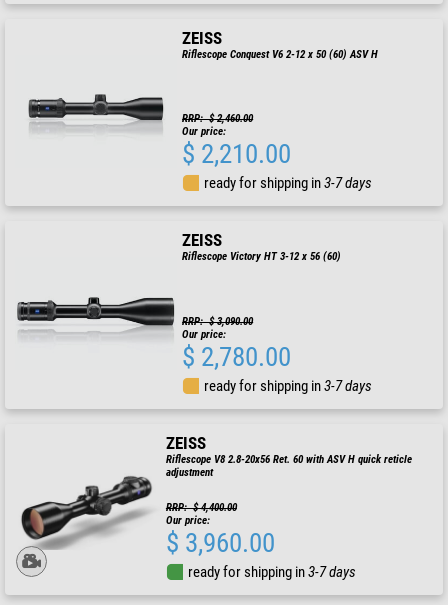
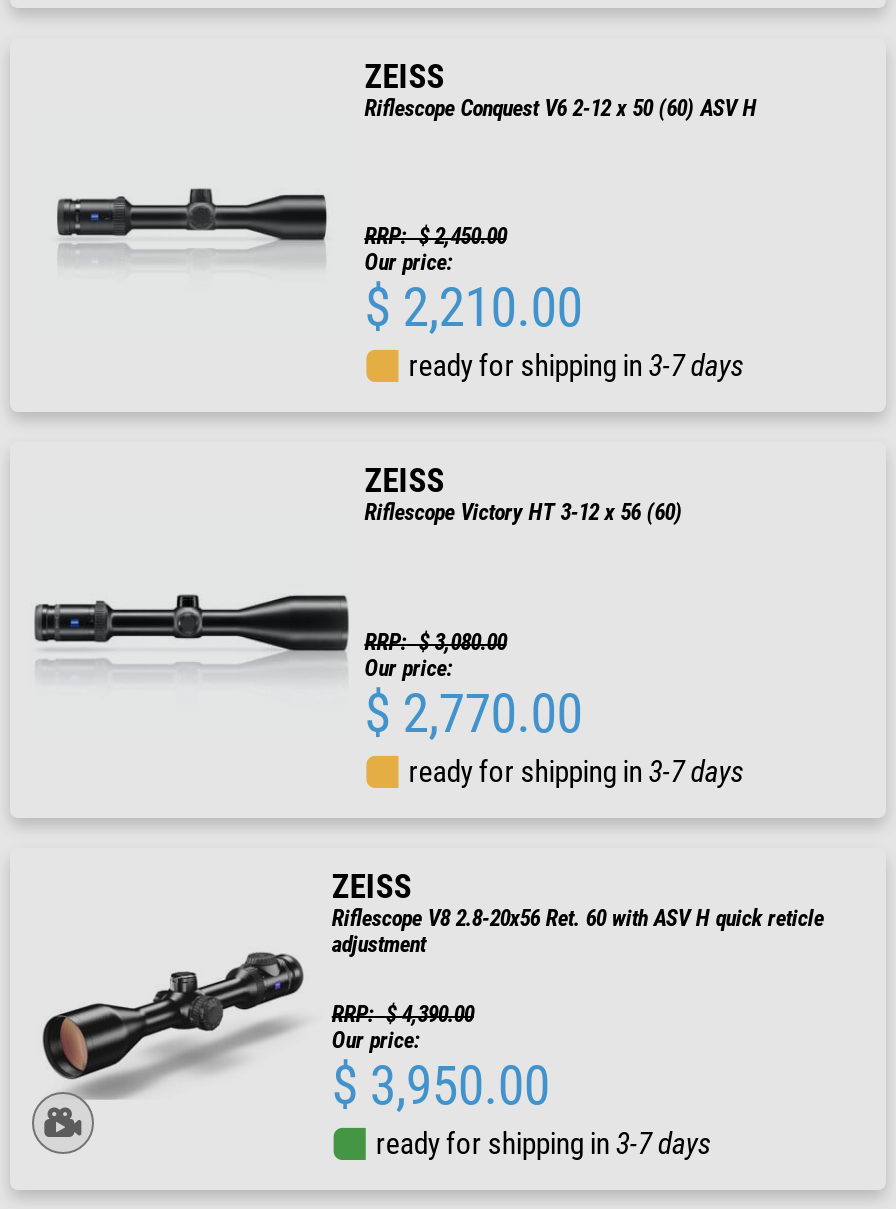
[182,112,253,125] RRP: $ 2,460.00 -> [364,225,506,251] RRP: $ 2,450.00
[182,315,253,328] RRP: $ 3,090.00 -> [364,629,506,655] RRP: $ 3,080.00
[182,341,291,373] $ 2,780.00 -> [364,681,582,745] $ 2,770.00
[166,500,237,513] RRP: $ 4,400.00 -> [332,1001,474,1027] RRP: $ 4,390.00
[166,526,275,558] $ 3,960.00 -> [332,1053,550,1117] $ 3,950.00

